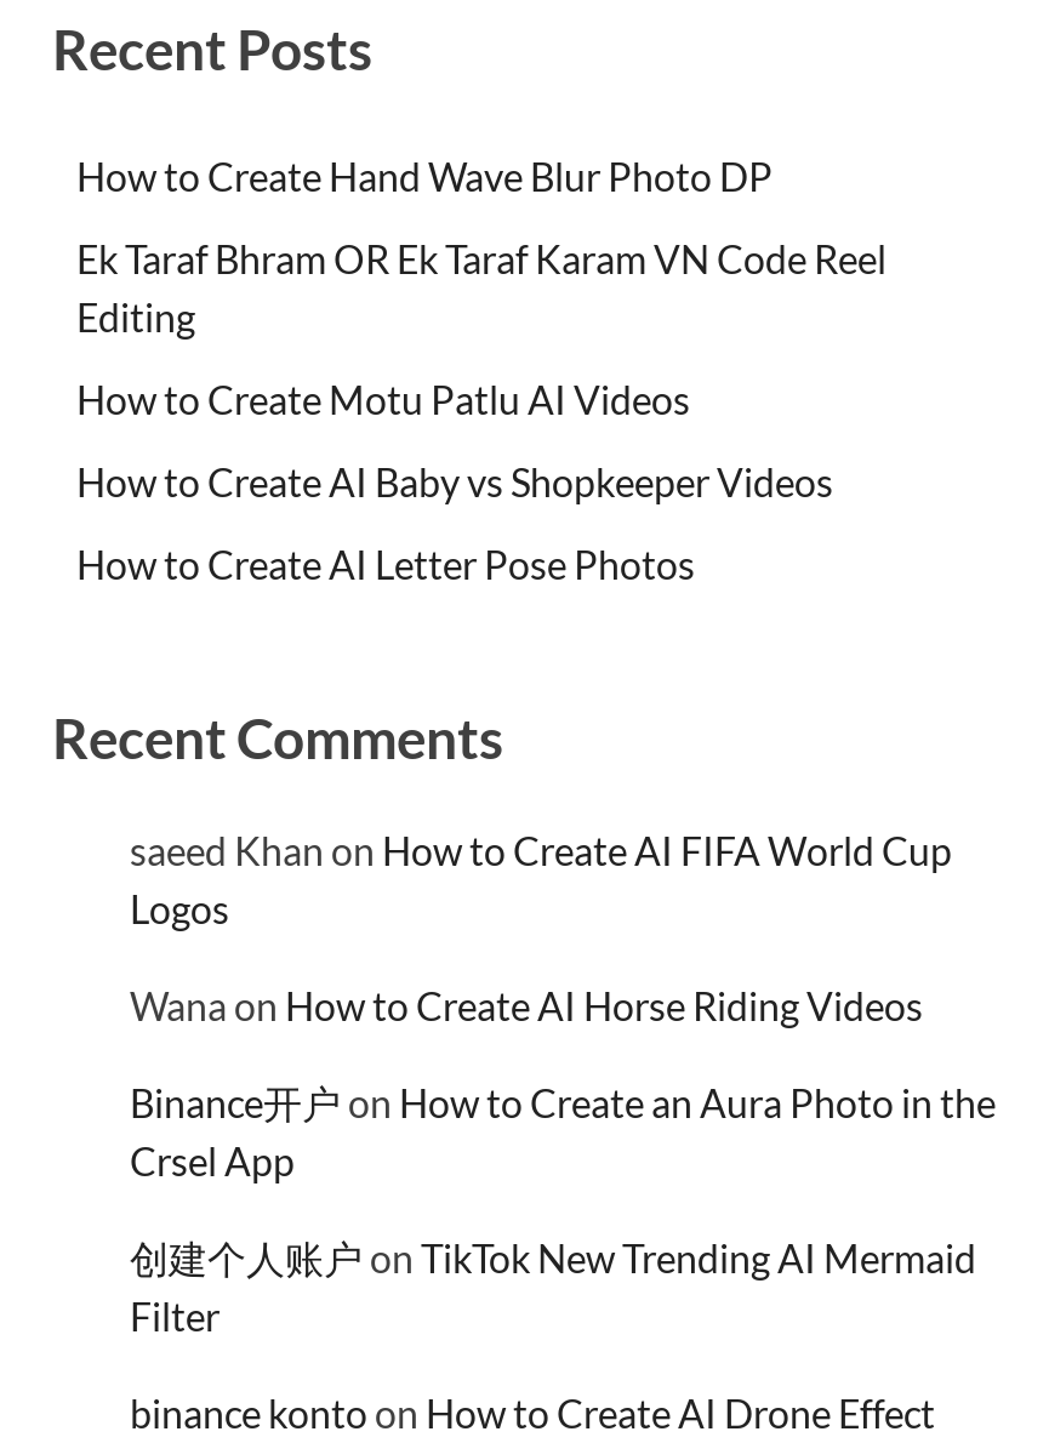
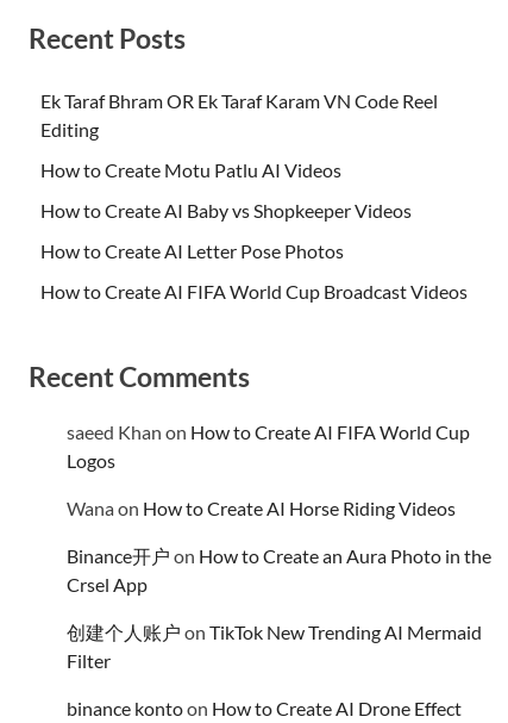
[76,152,773,198] How to Create Hand Wave Blur Photo DP -> none
moved [76,234,886,586] -> [40,89,438,261]: Ek Taraf Bhram OR Ek Taraf Karam VN Code Reel | Editing | How to Create Motu Patlu AI Videos | How to Create AI Baby vs Shopkeeper Videos | How to Create AI Letter Pose Photos
none -> [40,279,468,302] How to Create AI FIFA World Cup Broadcast Videos

